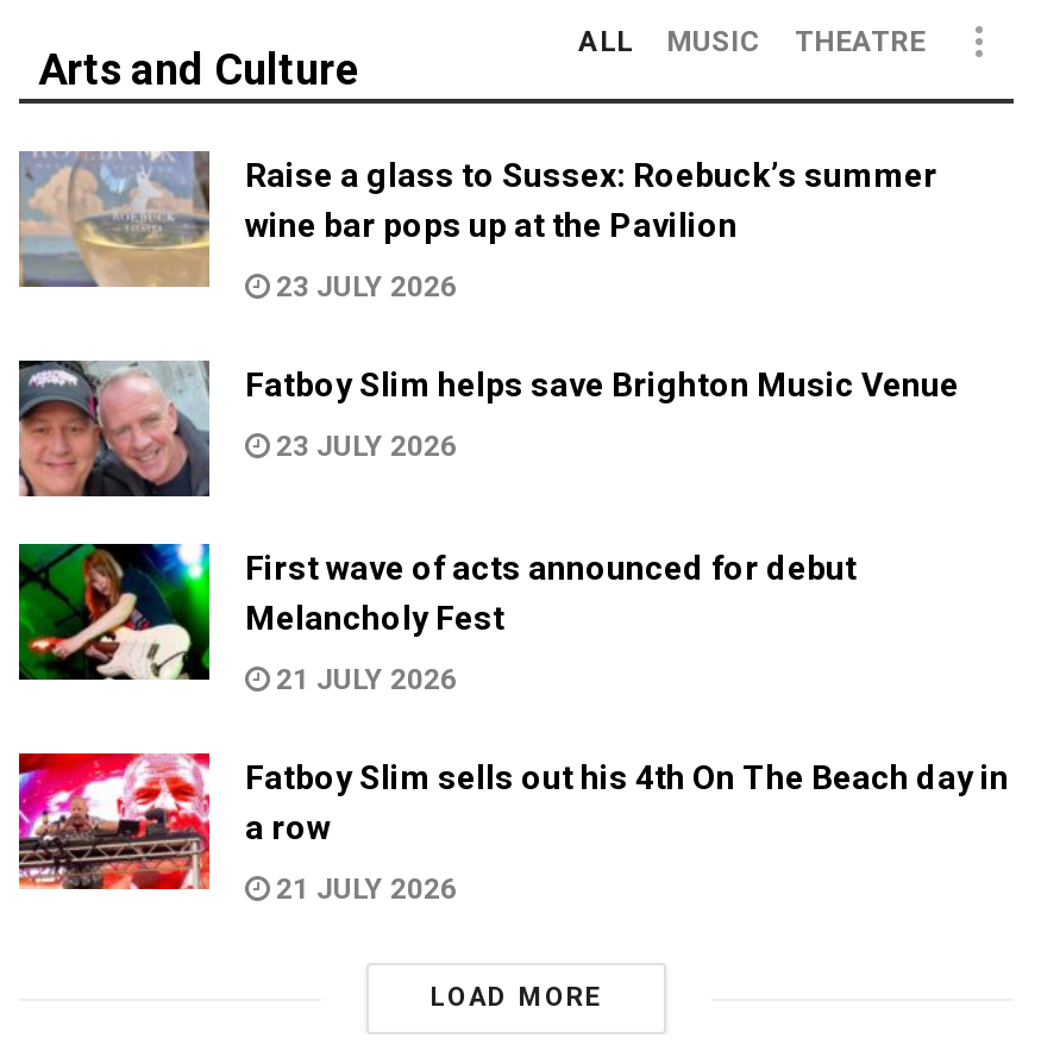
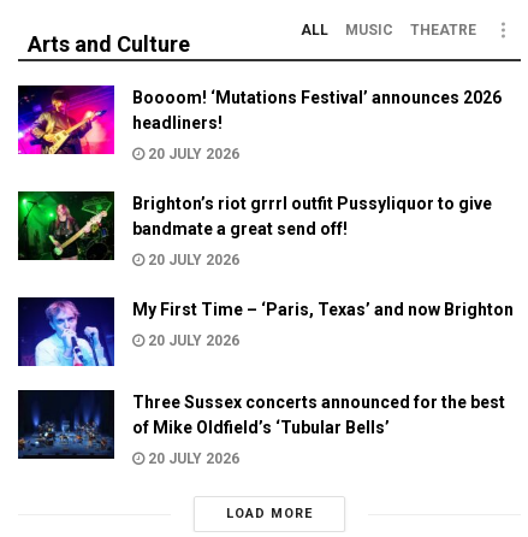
[17,149,937,289] [image] | Raise a glass to Sussex: Roebuck’s summer | wine bar pops up at the Pavilion -> [17,84,502,155] [image] | Boooom! ‘Mutations Festival’ announces 2026 | headliners!
[269,270,457,304] 23 JULY 2026 -> [144,146,239,163] 20 JULY 2026
[17,361,959,499] [image] | Fatboy Slim helps save Brighton Music Venue -> [17,190,492,261] [image] | Brighton’s riot grrrl outfit Pussyliquor to give | bandmate a great send off!
[269,430,457,463] 23 JULY 2026 -> [144,252,239,268] 20 JULY 2026
[17,542,857,706] [image] | First wave of acts announced for debut | Melancholy Fest -> [17,284,514,367] [image] | My First Time – ‘Paris, Texas’ and now Brighton
[269,663,457,697] 21 JULY 2026 -> [144,332,239,349] 20 JULY 2026
[17,751,1009,892] [image] | Fatboy Slim sells out his 4th On The Beach day in | a row -> [17,389,505,460] [image] | Three Sussex concerts announced for the best | of Mike Oldfield’s ‘Tubular Bells’
[269,873,457,906] 21 JULY 2026 -> [144,451,239,467] 20 JULY 2026

